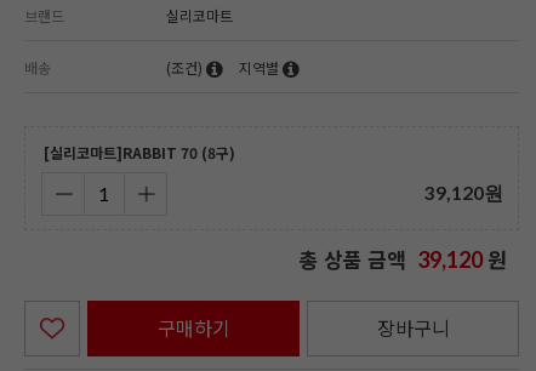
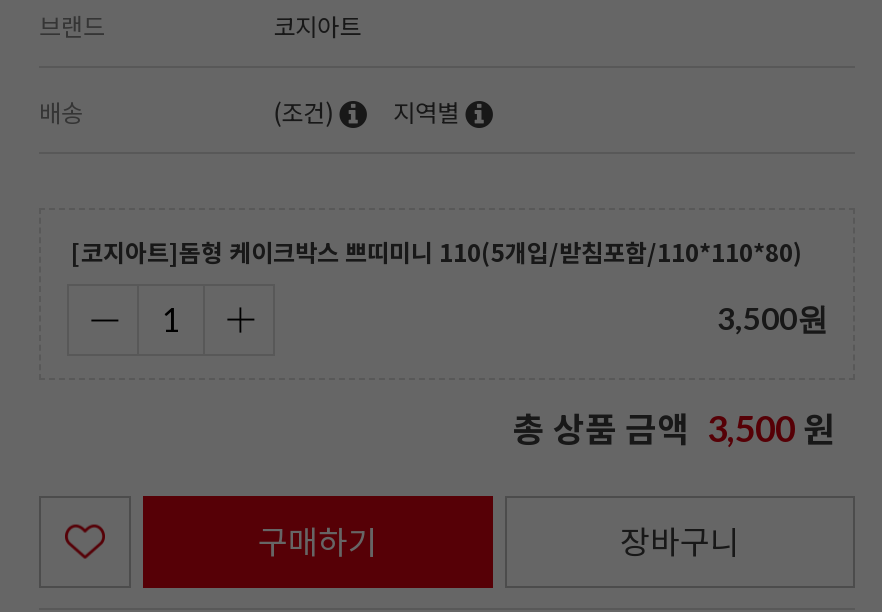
[166,5,233,25] 실리코마트 -> [273,8,361,42] 코지아트
[44,142,235,162] [실리코마트]RABBIT 70 (8구) -> [71,234,803,268] [코지아트]돔형 케이크박스 쁘띠미니 110(5개입/받침포함/110*110*80)
[424,182,503,204] 39,120원 -> [717,300,829,336] 3,500원
[300,244,507,274] 총 상품 금액 39,120 원 -> [513,402,835,452] 총 상품 금액 3,500 원

